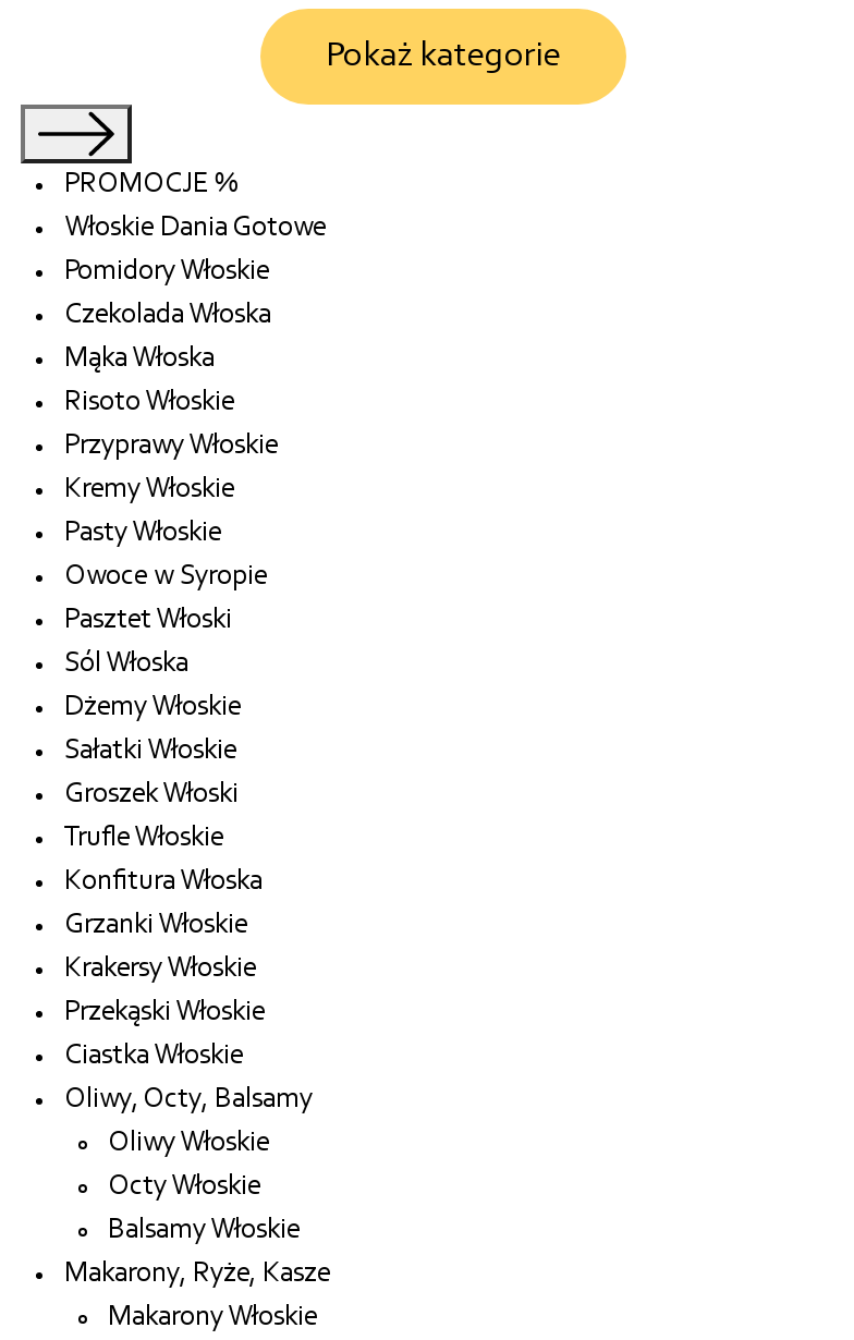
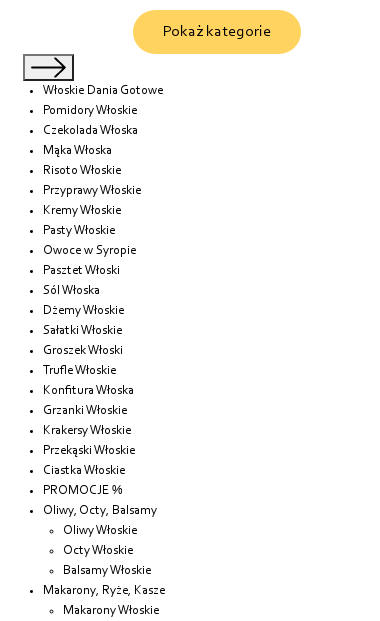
moved [64,170,236,198] -> [43,484,122,497]: PROMOCJE %
moved [64,214,326,1070] -> [43,84,163,477]: Włoskie Dania Gotowe | Pomidory Włoskie | Czekolada Włoska | ... | Przekąski Włoskie | Ciastka Włoskie

